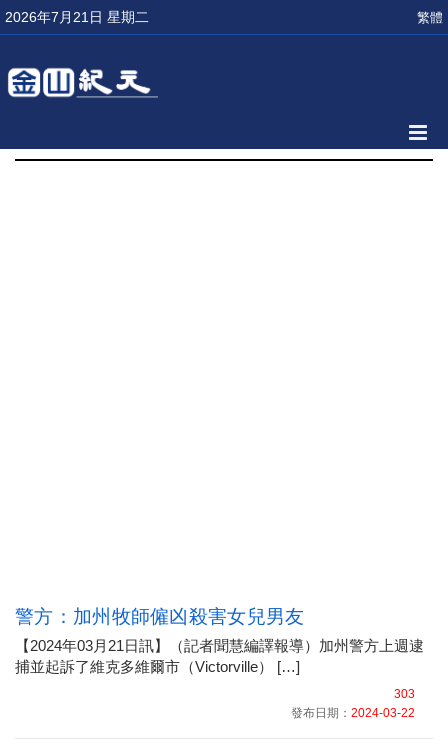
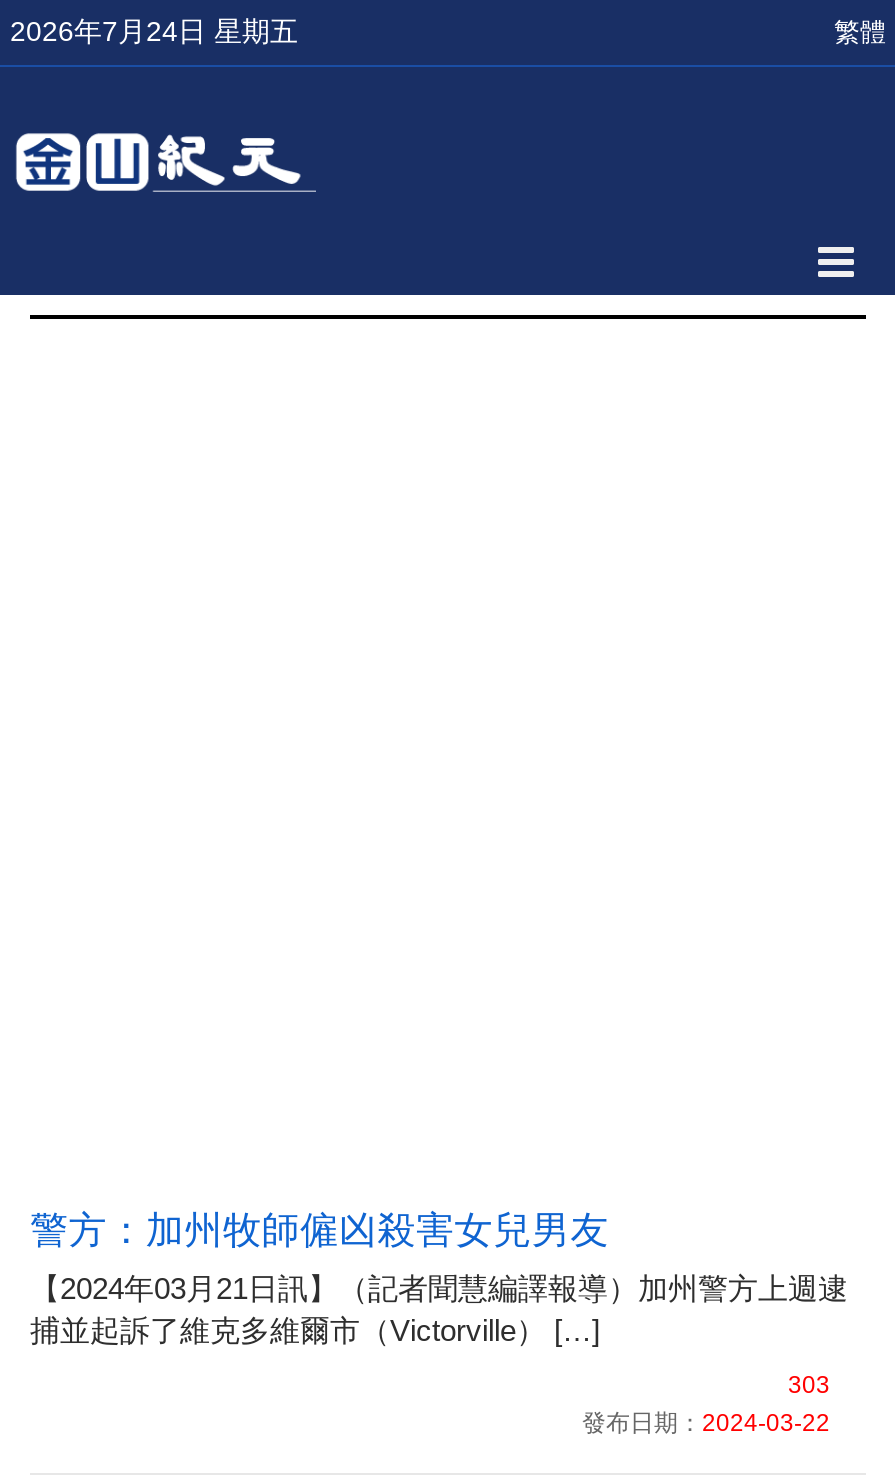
[5,9,149,25] 2026年7月21日 星期二 -> [10,15,298,47] 2026年7月24日 星期五

